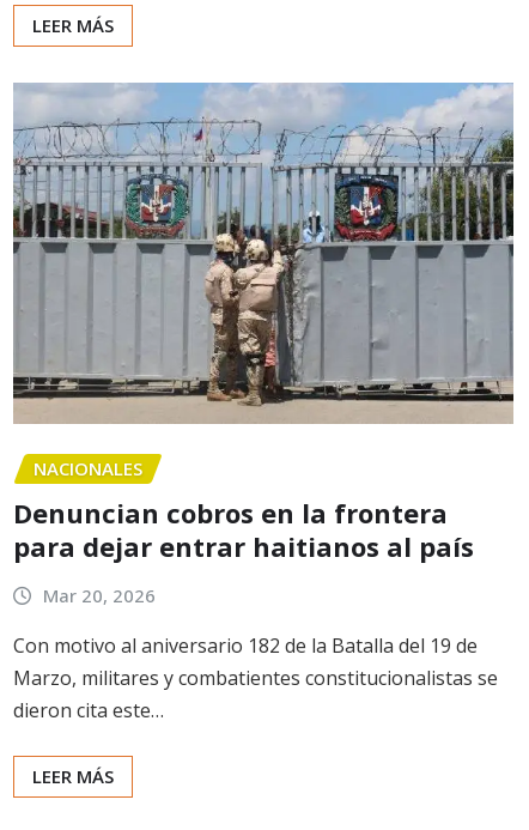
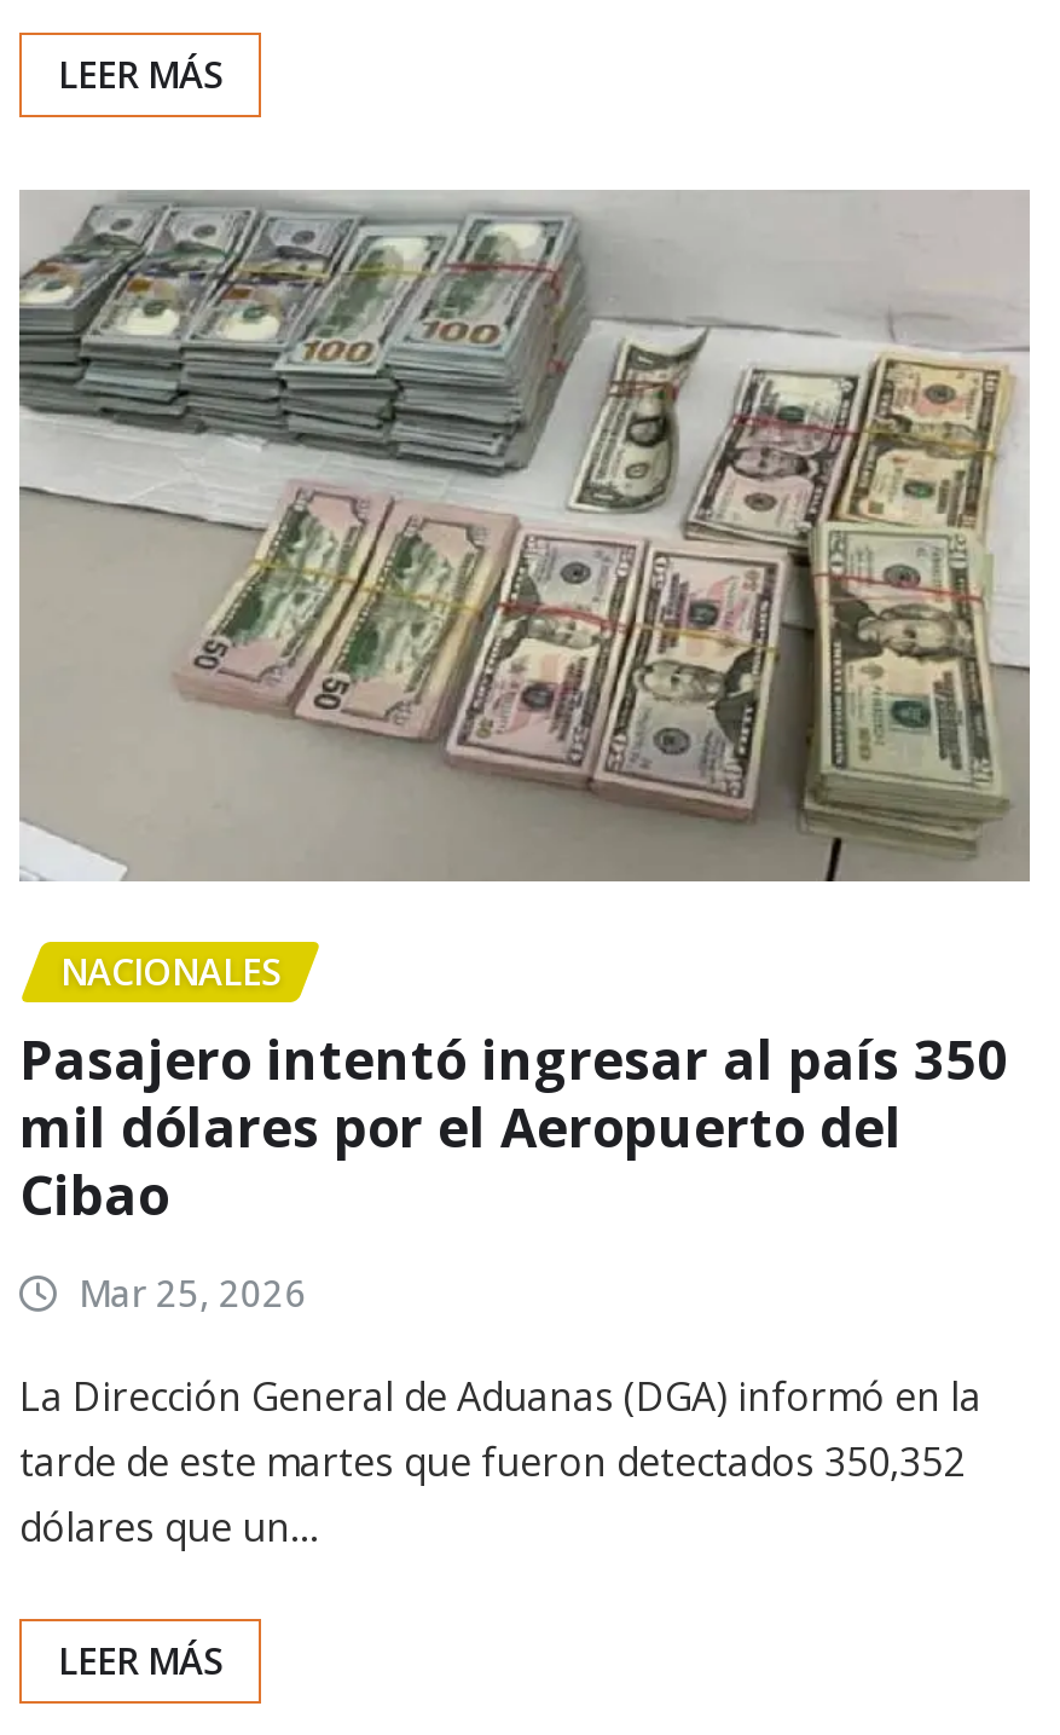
[12,83,515,424] [image] -> [17,189,1030,883] [image]
[13,494,474,564] Denuncian cobros en la frontera | para dejar entrar haitianos al país -> [19,1022,1008,1230] Pasajero intentó ingresar al país 350 | mil dólares por el Aeropuerto del | Cibao
[43,583,155,607] Mar 20, 2026 -> [79,1269,306,1317] Mar 25, 2026
[13,633,498,724] Con motivo al aniversario 182 de la Batalla del 19 de | Marzo, militares y combatientes constitucionalistas se | dieron cita este… -> [19,1369,981,1553] La Dirección General de Aduanas (DGA) informó en la | tarde de este martes que fueron detectados 350,352 | dólares que un…

